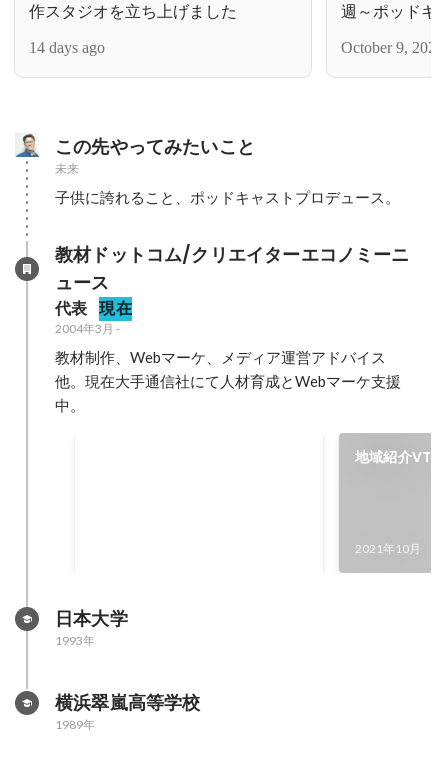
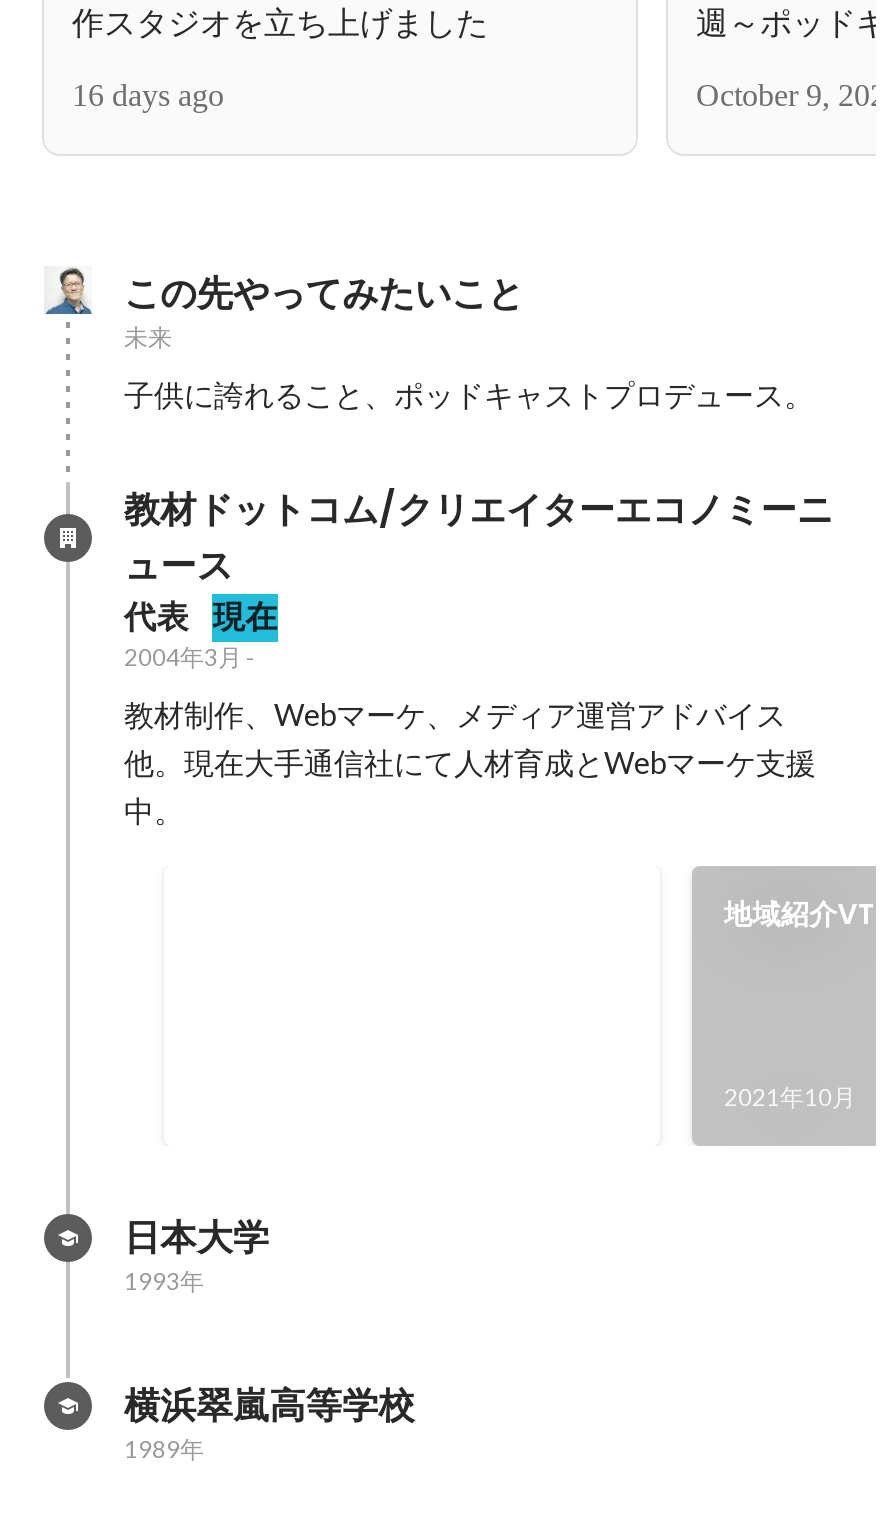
[29,39,105,56] 14 days ago -> [72,77,224,111] 16 days ago

